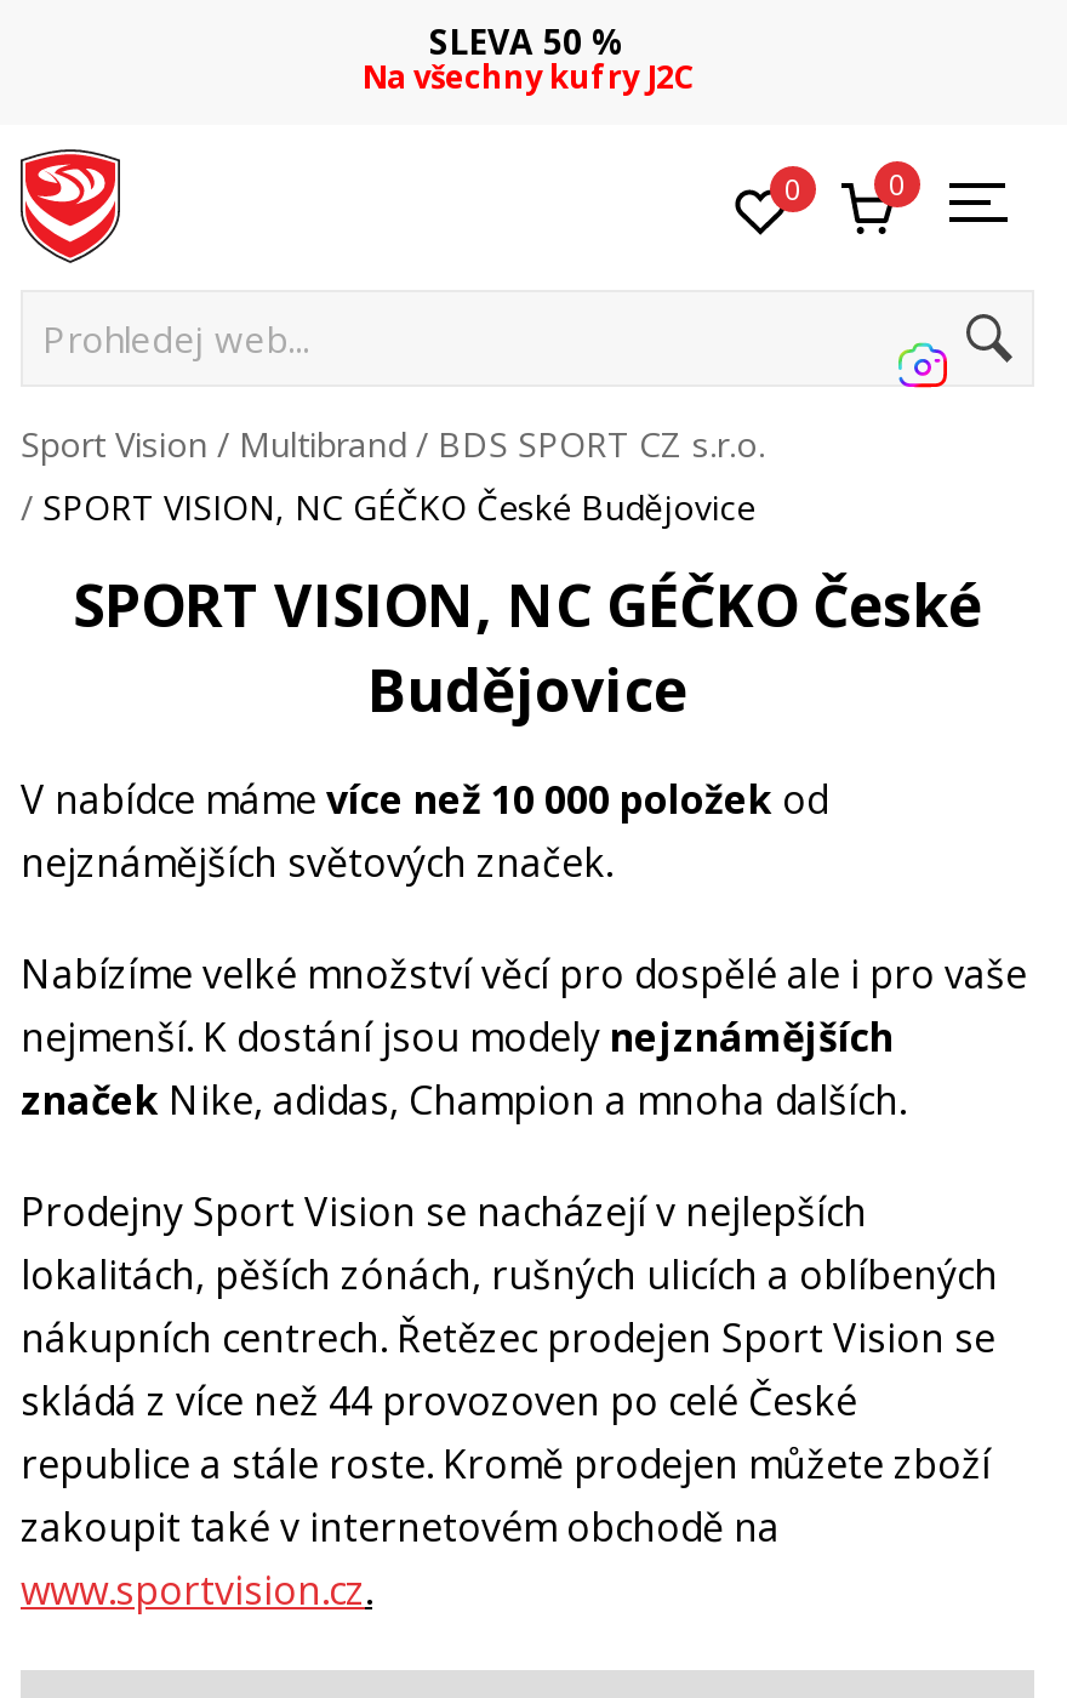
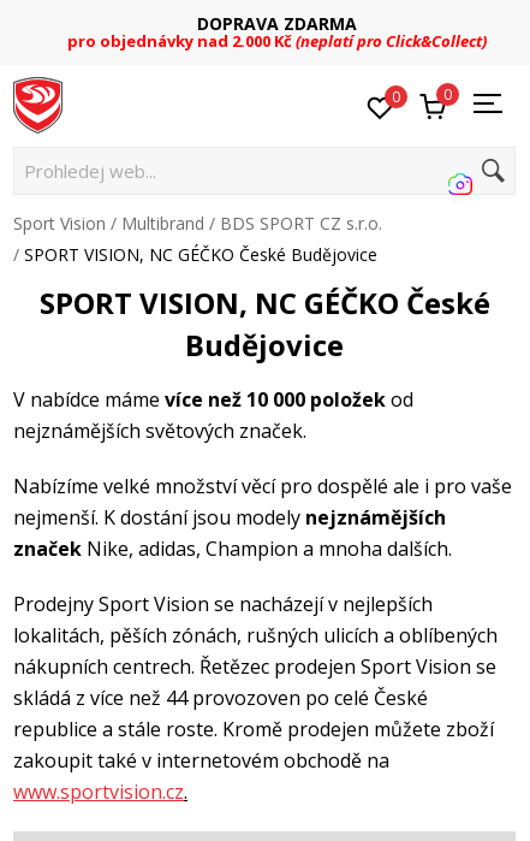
[363,18,692,98] SLEVA 50 % | Na všechny kufry J2C -> [55,12,474,52] DOPRAVA ZDARMA | pro objednávky nad 2.000 Kč(neplatí pro Click&Collect)
[42,314,122,363] Proh -> [24,159,36,183] P

